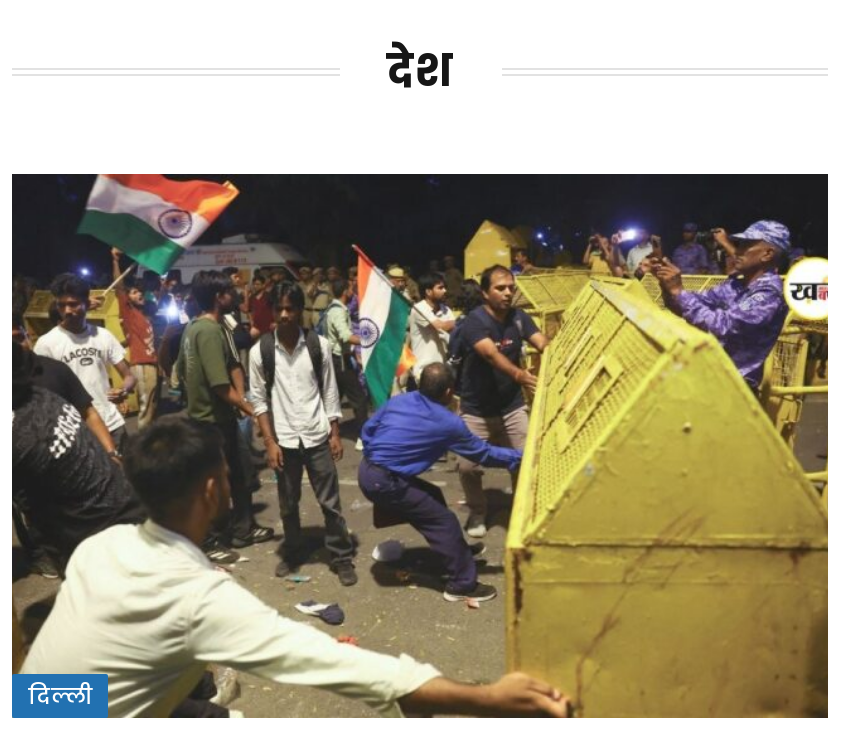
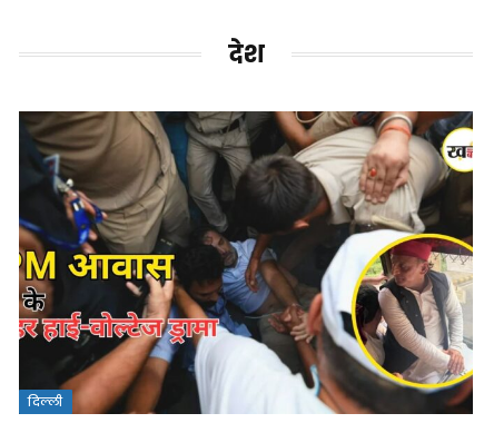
[10,172,830,720] [image] -> [18,110,474,415] [image]

